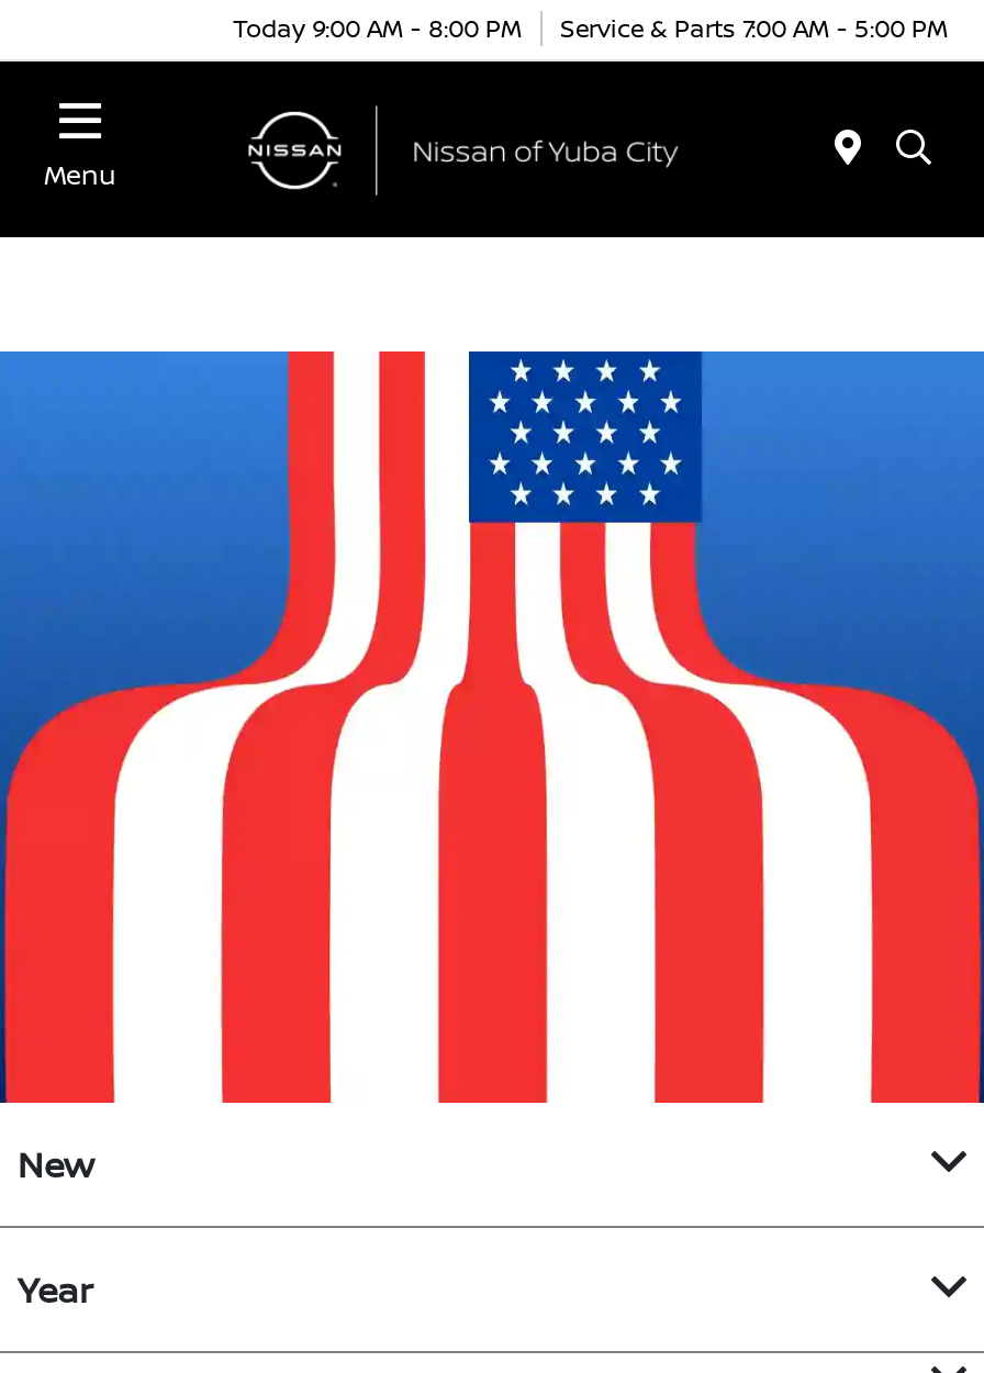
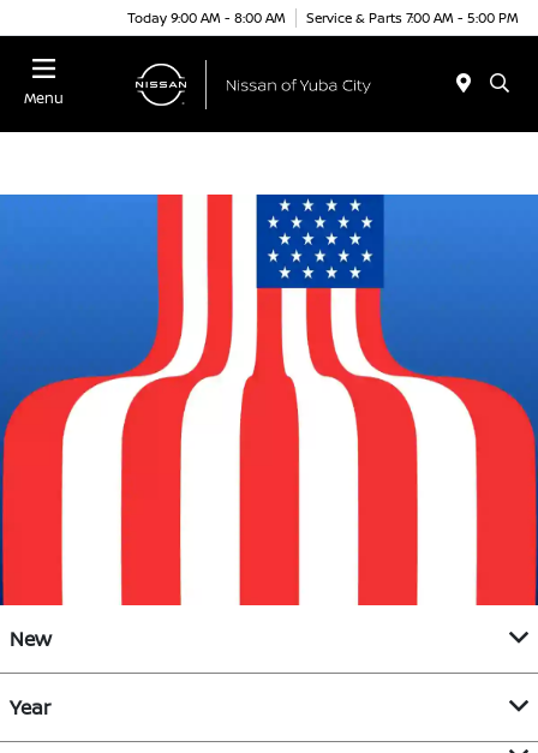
[233,10,949,43] Today 9:00 AM - 8:00 PM Service & Parts 7:00 AM - 5:00 PM -> [127,8,519,26] Today 9:00 AM - 8:00 AM Service & Parts 7:00 AM - 5:00 PM

